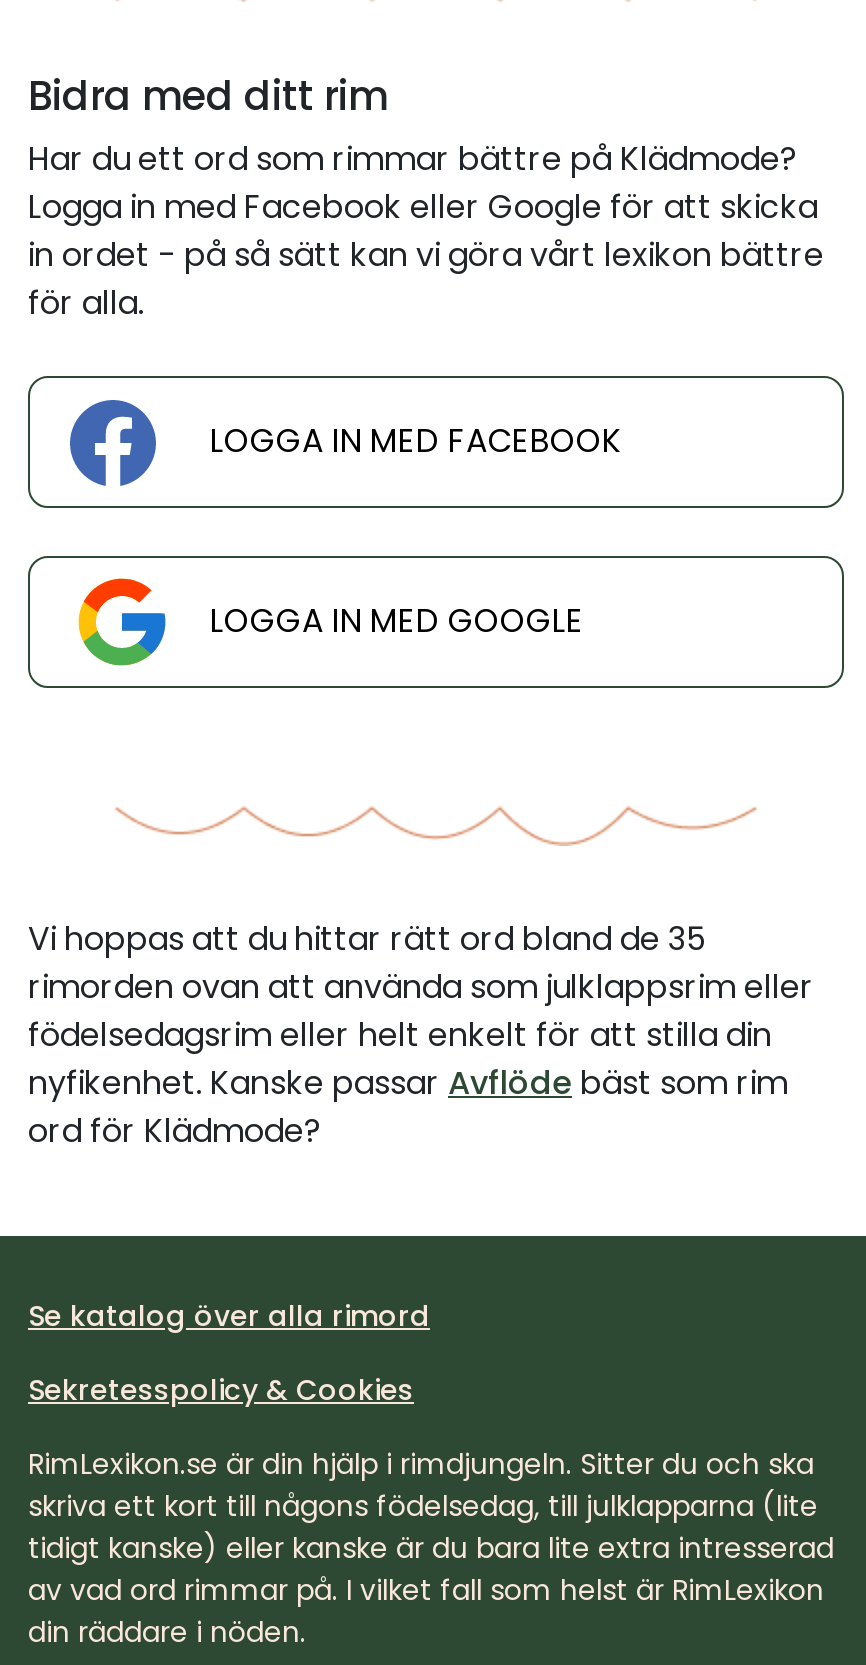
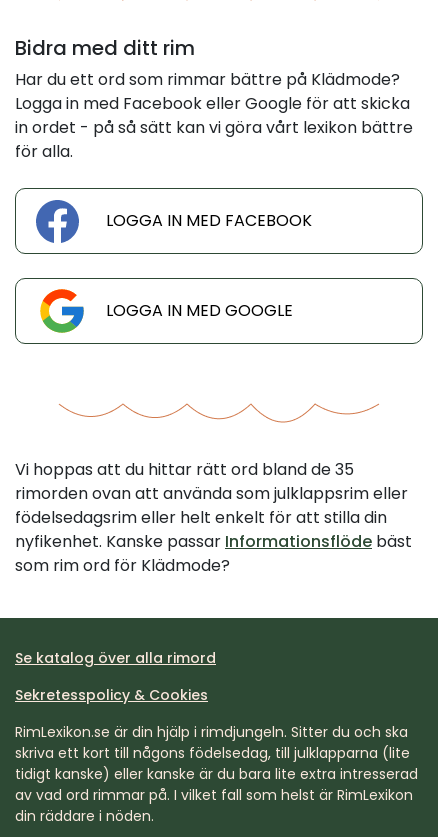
[28,1060,788,1154] nyfikenhet. Kanske passar Avflöde bäst som rim | ord för Klädmode? -> [15,530,412,577] nyfikenhet. Kanske passar Informationsflöde bäst | som rim ord för Klädmode?

